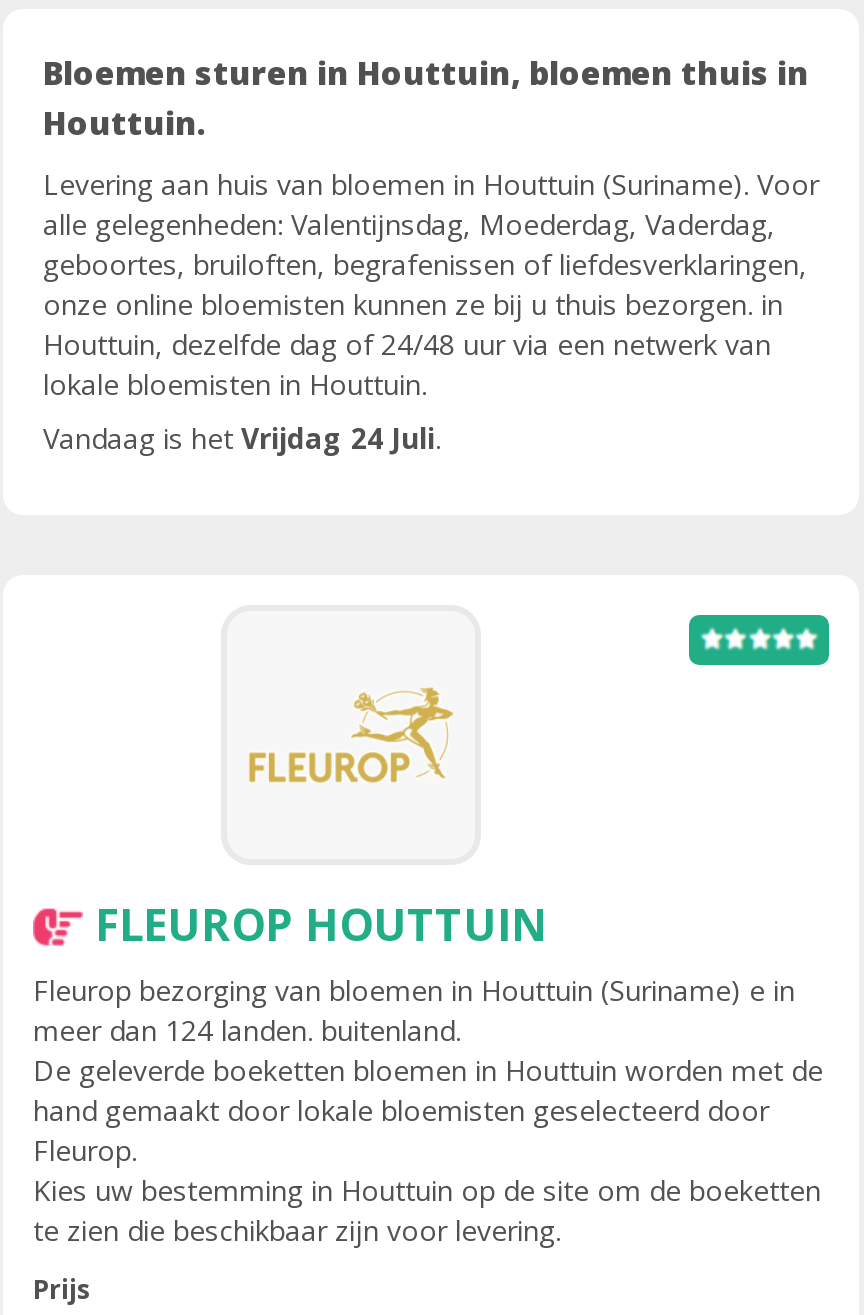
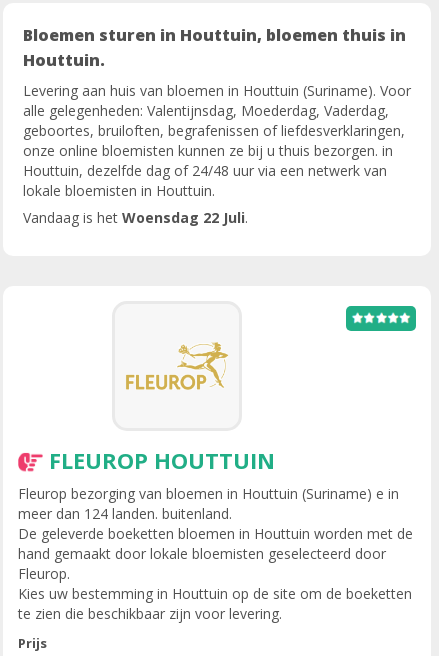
[43,419,441,457] Vandaag is het Vrijdag 24 Juli. -> [23,208,248,227] Vandaag is het Woensdag 22 Juli.

